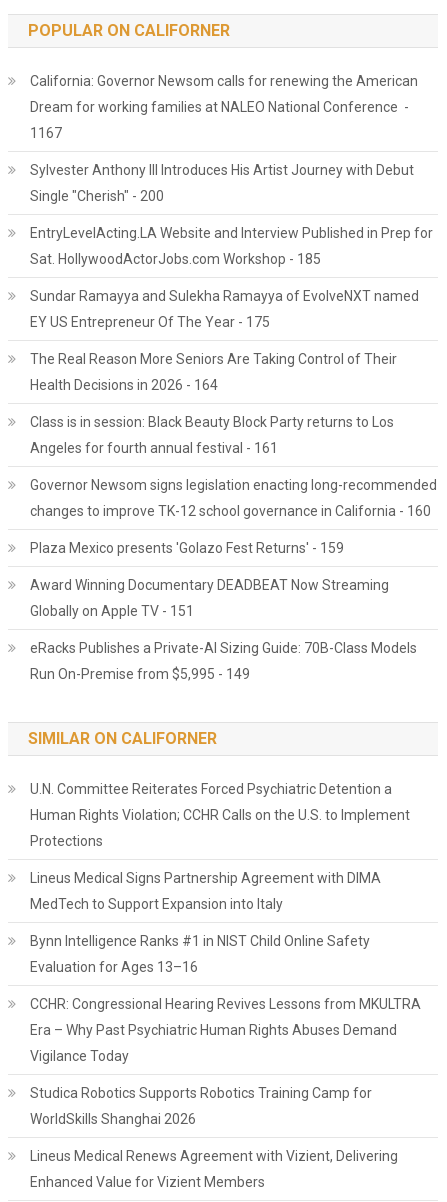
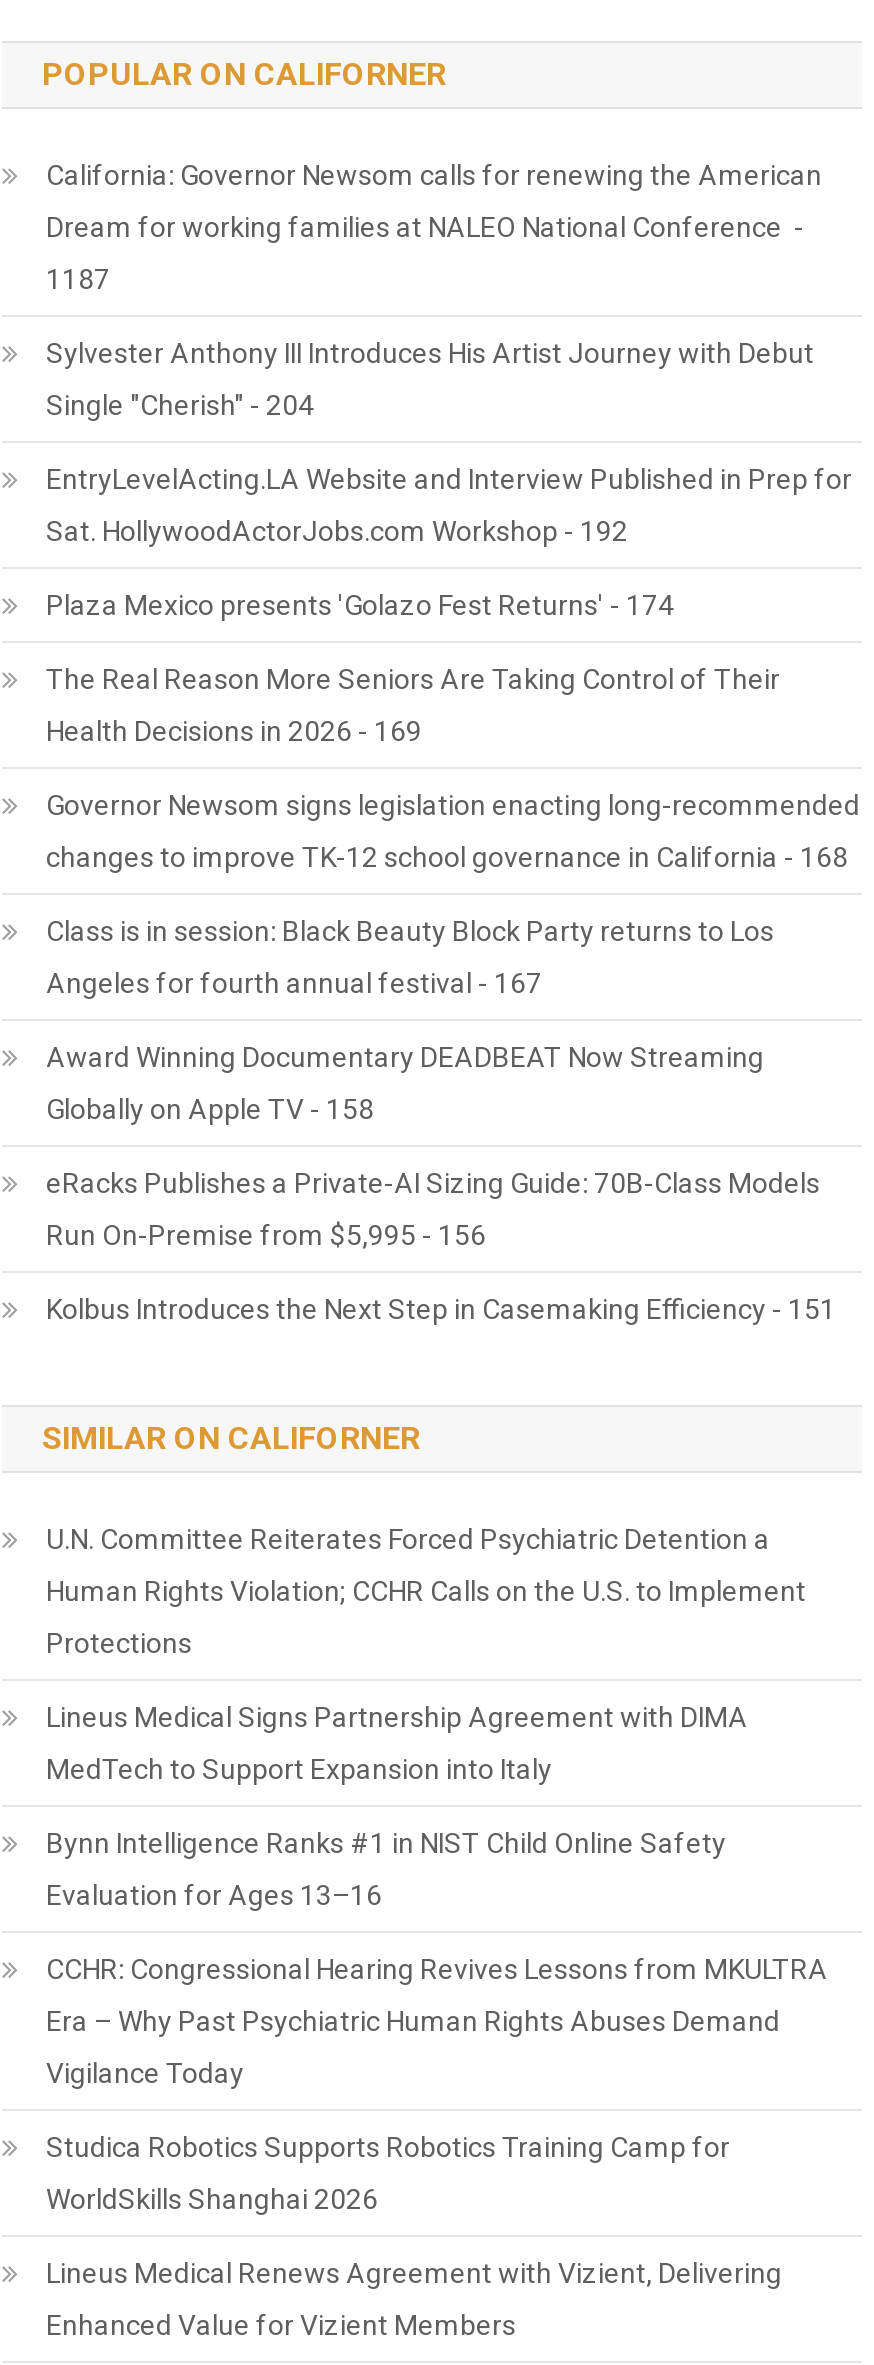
[30,125,62,141] 1167 -> [46,263,110,295] 1187
[30,188,164,204] Single "Cherish" - 200 -> [46,389,314,421] Single "Cherish" - 204
[30,251,419,330] Sat. HollywoodActorJobs.com Workshop - 185 | Sundar Ramayya and Sulekha Ramayya of EvolveNXT named | EY US Entrepreneur Of The Year - 175 -> [46,515,674,621] Sat. HollywoodActorJobs.com Workshop - 192 | Plaza Mexico presents 'Golazo Fest Returns' - 174
[30,377,218,393] Health Decisions in 2026 - 164 -> [46,715,848,873] Health Decisions in 2026 - 169 | changes to improve TK-12 school governance in California - 168
moved [30,414,394,430] -> [46,915,774,947]: Class is in session: Black Beauty Block Party returns to Los
[30,440,431,556] Angeles for fourth annual festival - 161 | changes to improve TK-12 school governance in California - 160 | Plaza Mexico presents 'Golazo Fest Returns' - 159 -> [46,967,542,999] Angeles for fourth annual festival - 167
moved [30,477,437,493] -> [46,789,860,821]: Governor Newsom signs legislation enacting long-recommended
moved [30,577,389,593] -> [46,1041,764,1073]: Award Winning Documentary DEADBEAT Now Streaming
[30,603,194,619] Globally on Apple TV - 151 -> [46,1093,374,1125] Globally on Apple TV - 158
moved [30,640,417,656] -> [46,1167,820,1199]: eRacks Publishes a Private-AI Sizing Guide: 70B-Class Models
[30,666,250,682] Run On-Premise from $5,995 - 149 -> [46,1219,836,1325] Run On-Premise from $5,995 - 156 | Kolbus Introduces the Next Step in Casemaking Efficiency - 151

